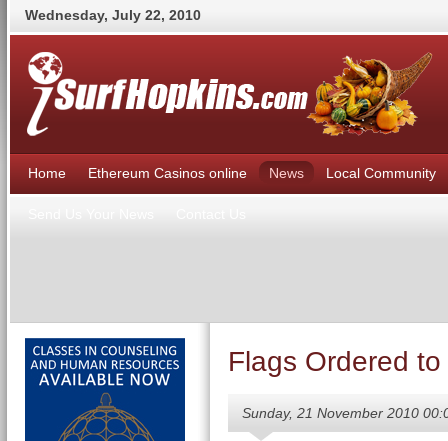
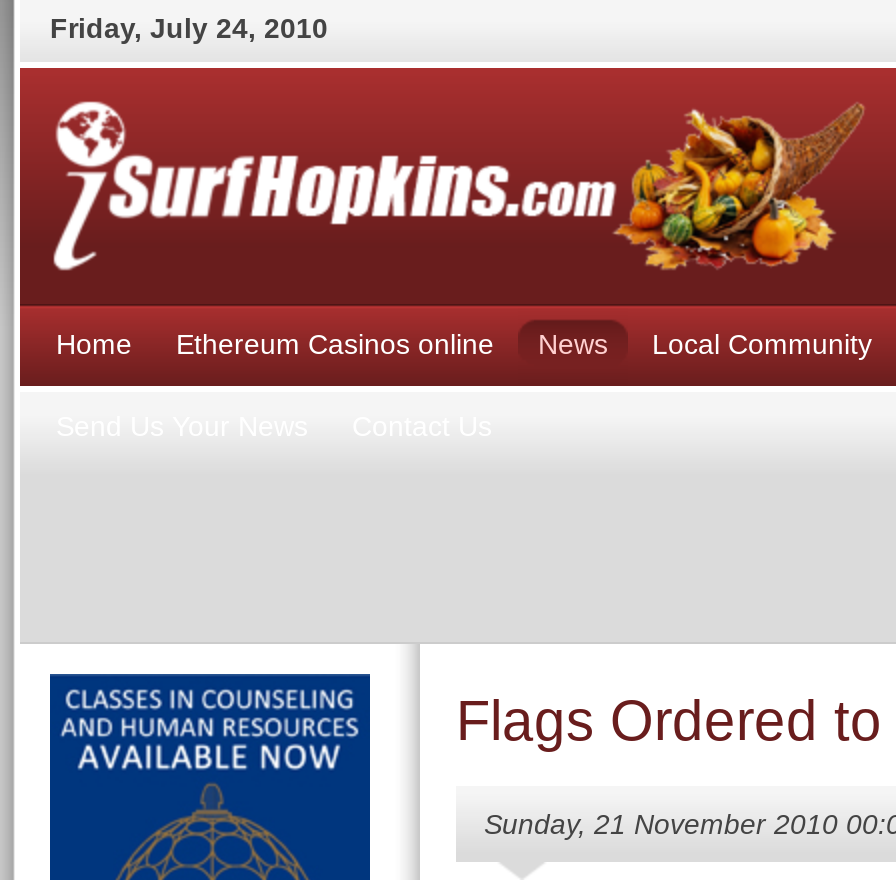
[25,7,201,23] Wednesday, July 22, 2010 -> [50,12,328,44] Friday, July 24, 2010

